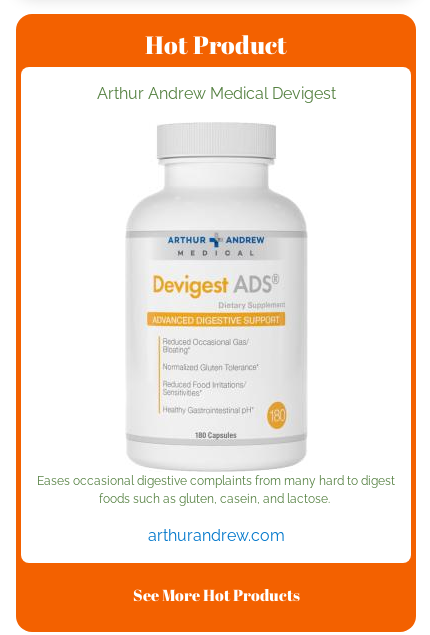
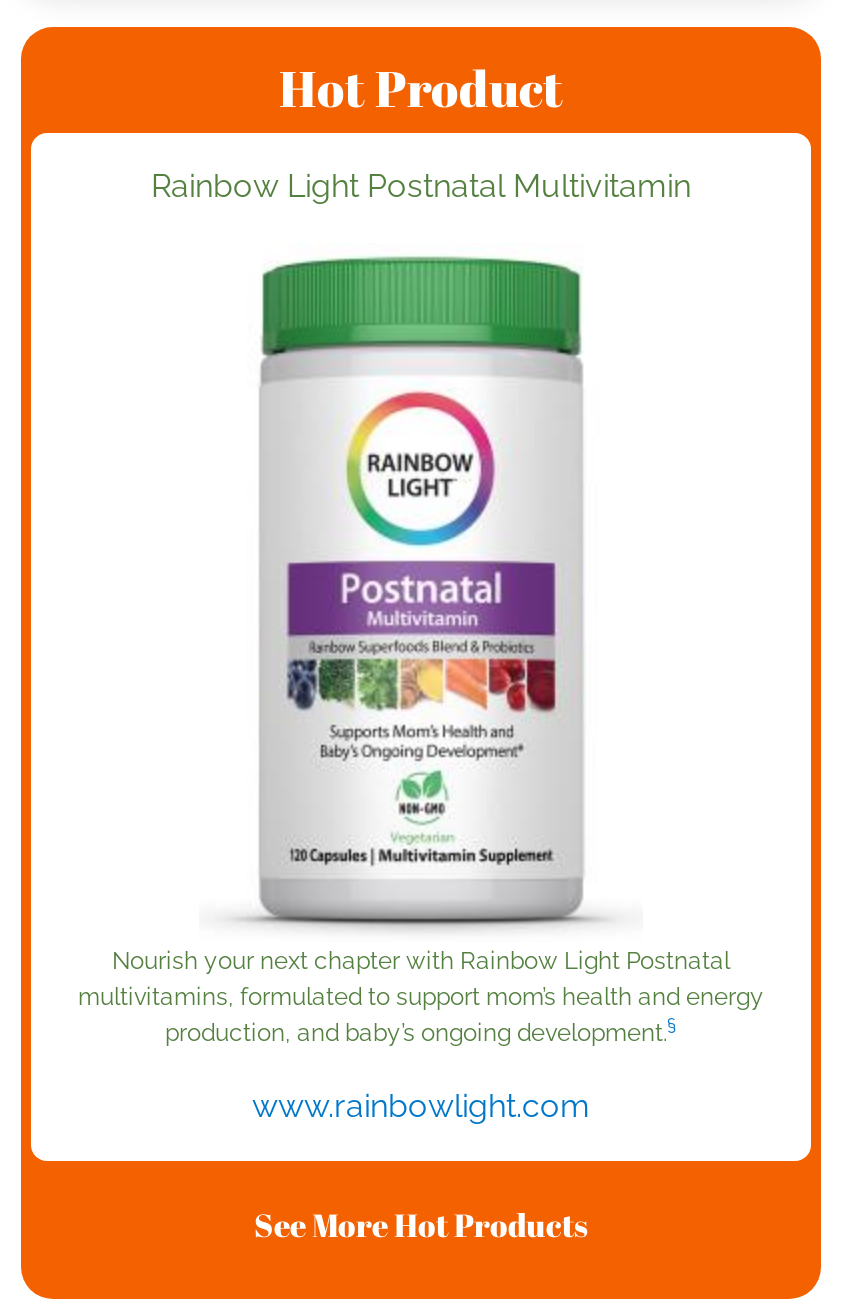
[96,84,335,103] Arthur Andrew Medical Devigest -> [151,167,691,205] Rainbow Light Postnatal Multivitamin
[37,123,395,506] [image] | Eases occasional digestive complaints from many hard to digest | foods such as gluten, casein, and lactose. -> [78,257,764,1047] [image] | Nourish your next chapter with Rainbow Light Postnatal | multivitamins, formulated to support mom’s health and energy | production, and baby’s ongoing development.§
[147,526,284,545] arthurandrew.com -> [252,1087,590,1125] www.rainbowlight.com

